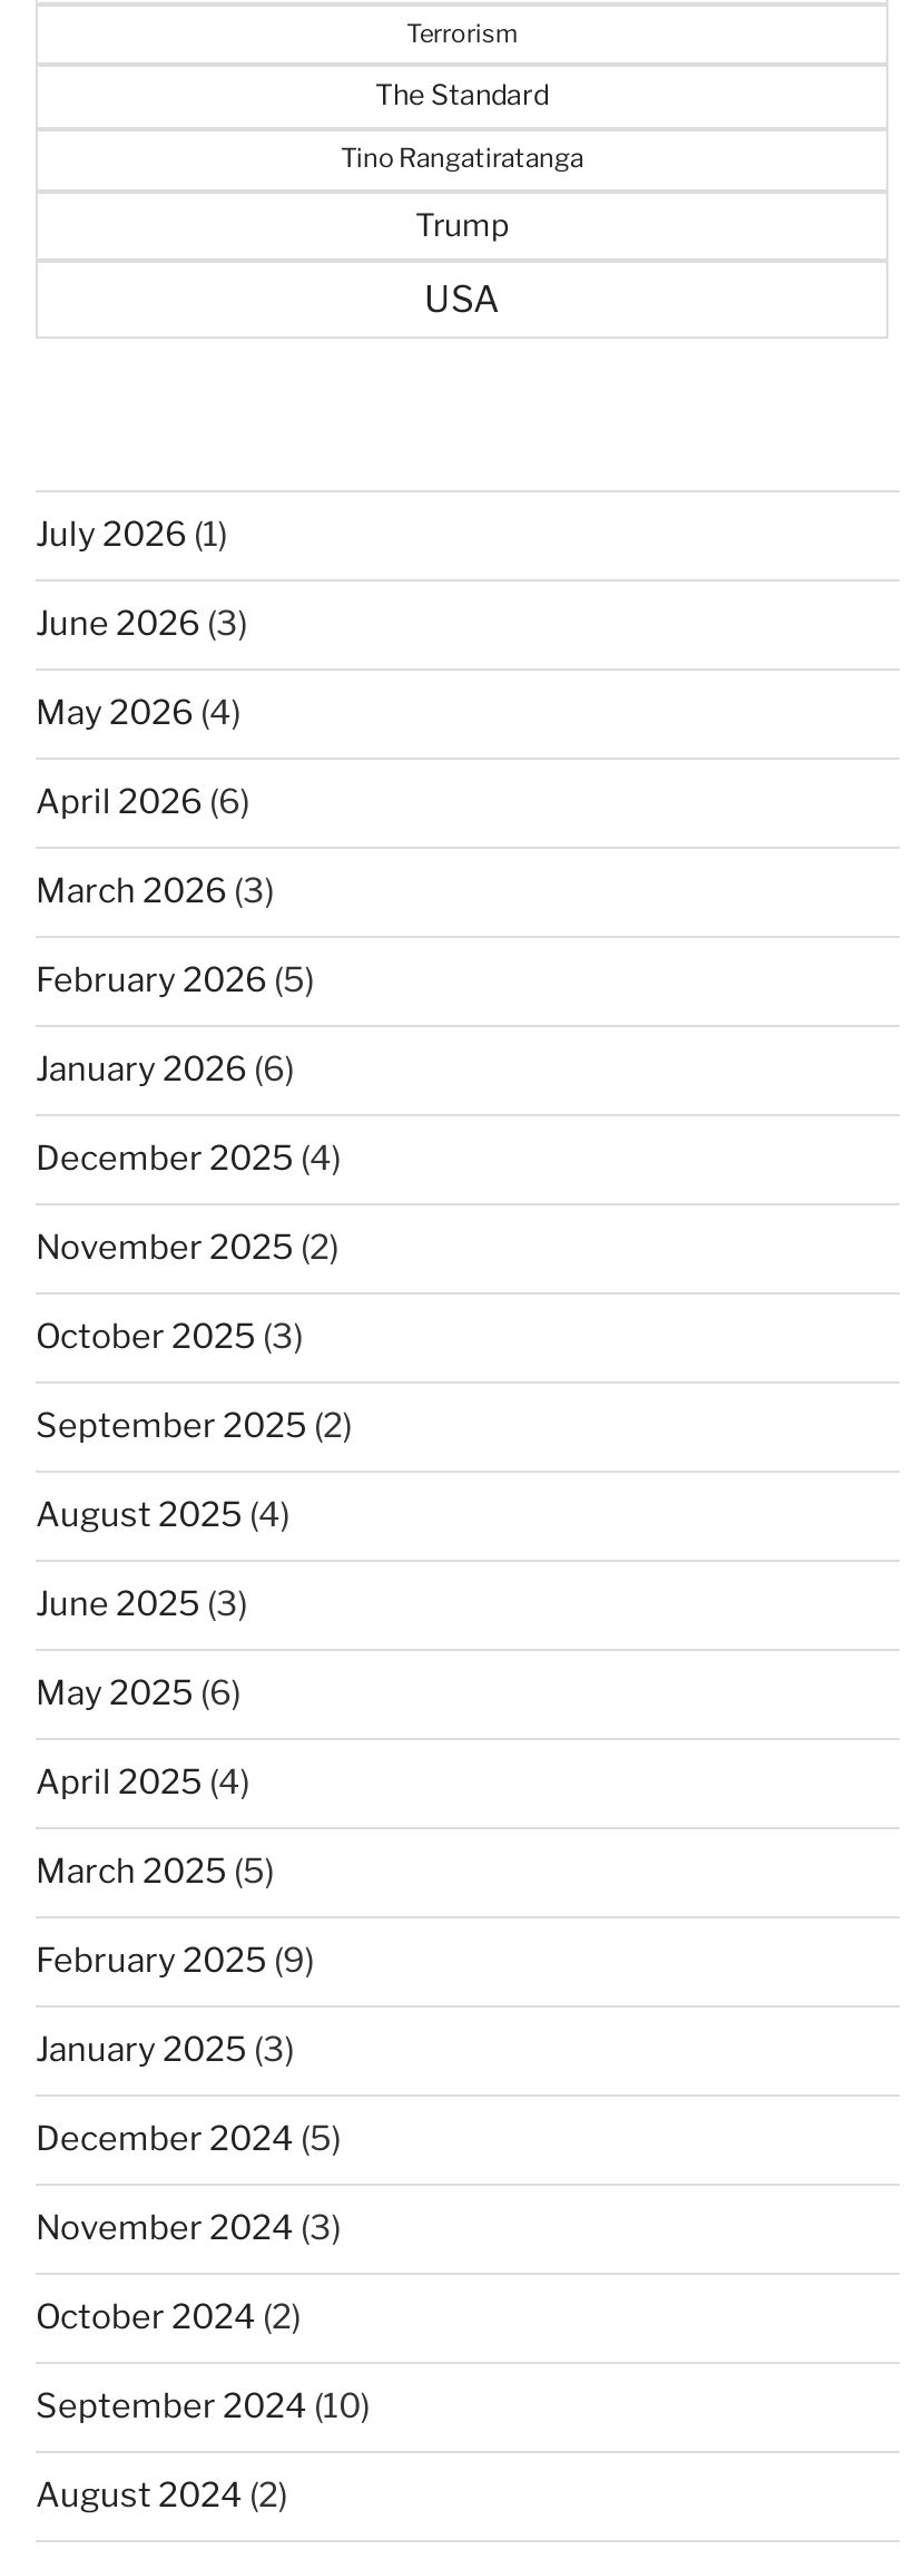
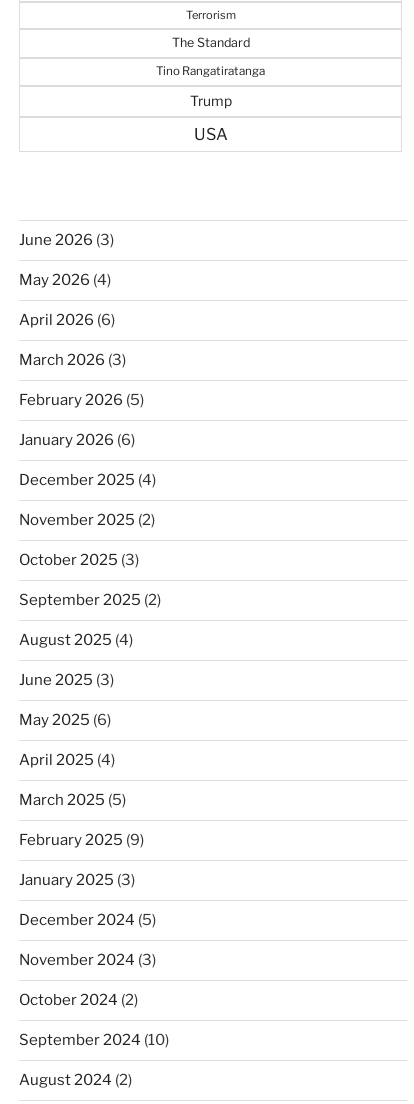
[36,515,227,555] July 2026 (1) -> none

